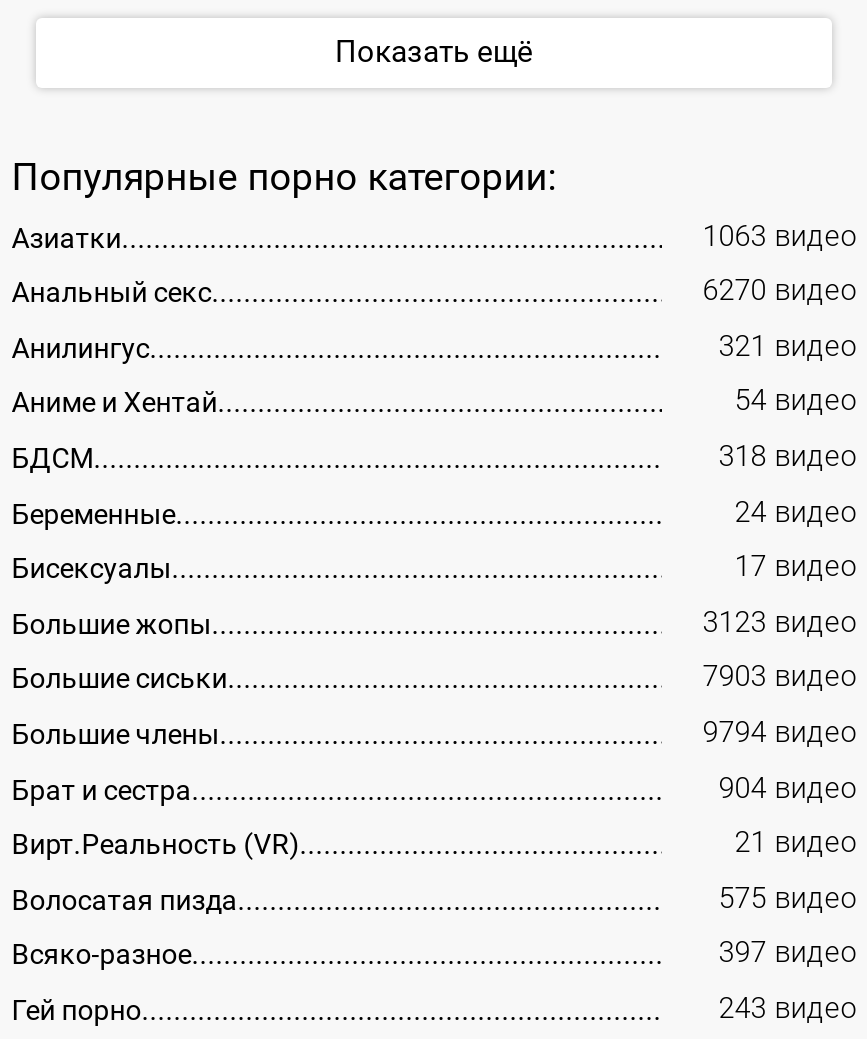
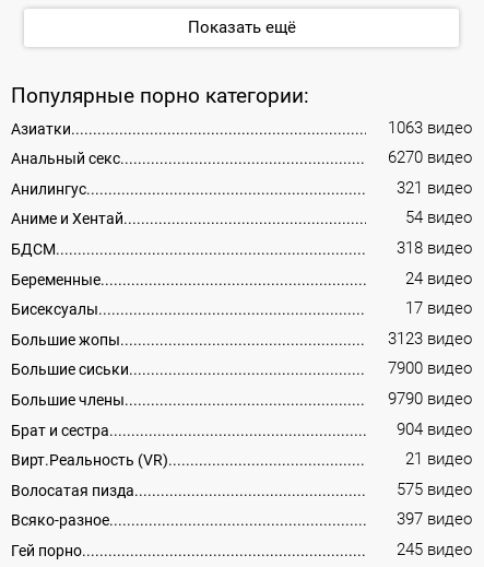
[703,661,857,695] 7903 видео -> [388,360,472,378] 7900 видео
[703,716,857,750] 9794 видео -> [388,390,472,408] 9790 видео
[719,992,857,1026] 243 видео -> [397,541,472,559] 245 видео

